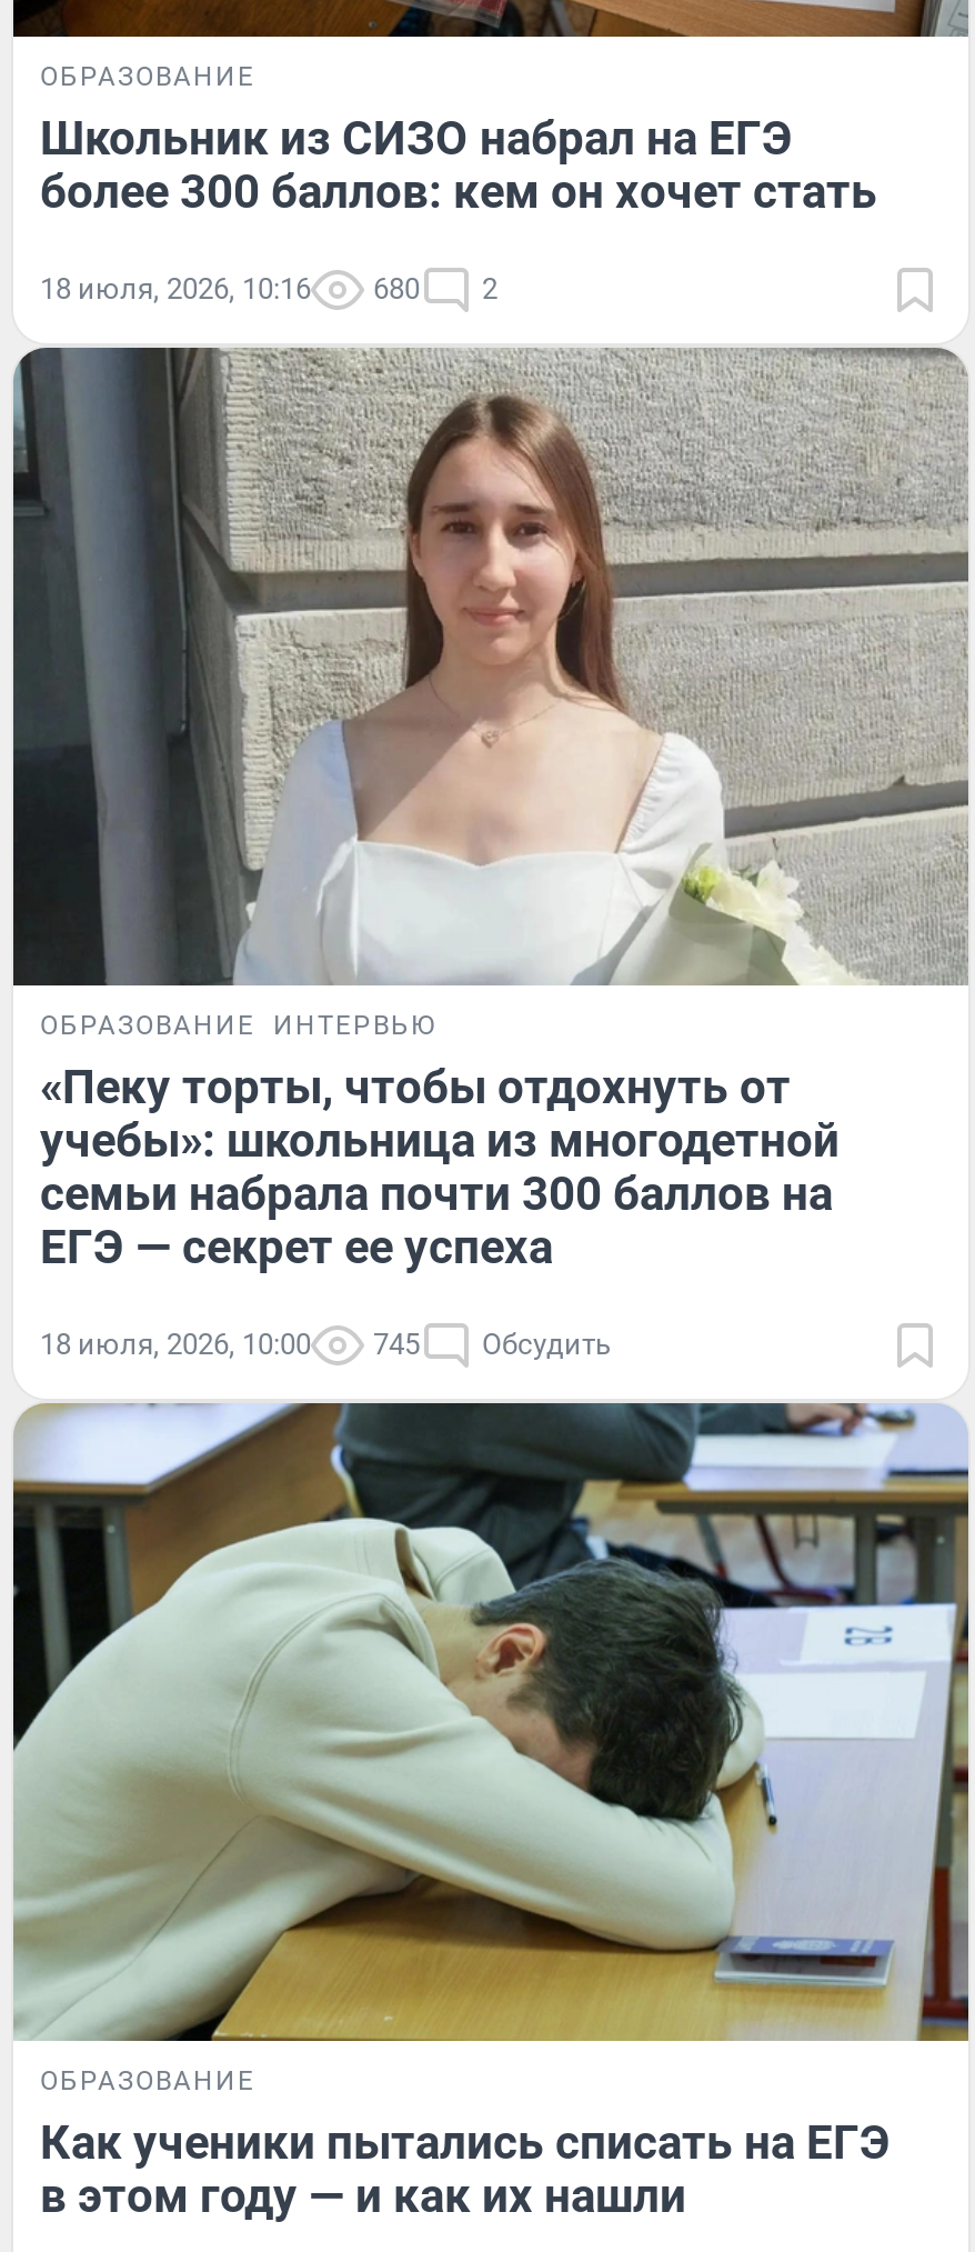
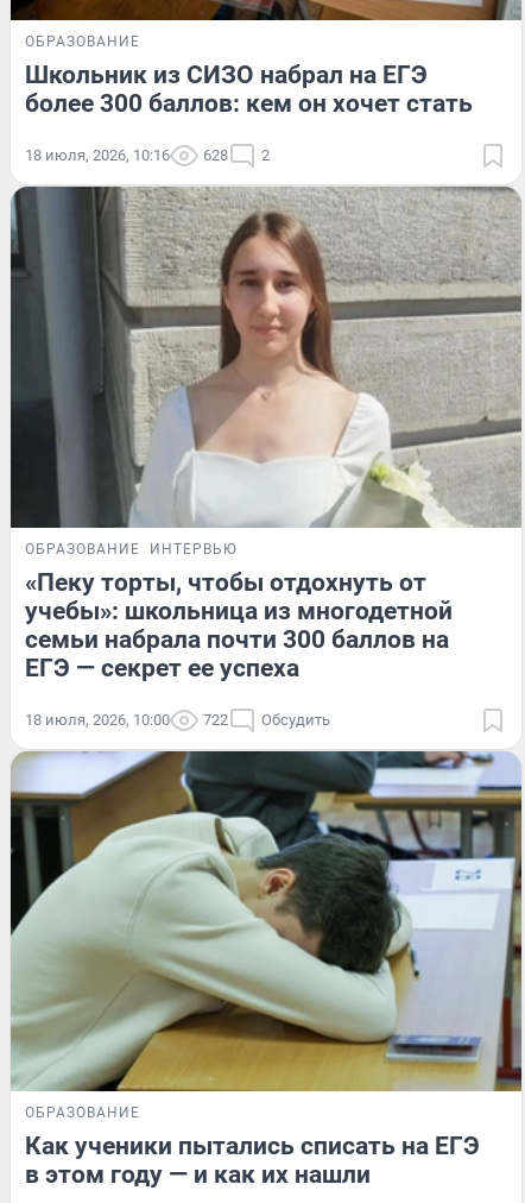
[40,273,497,306] 18 июля, 2026, 10:16 680 2 -> [25,146,270,164] 18 июля, 2026, 10:16 628 2
[40,1328,611,1361] 18 июля, 2026, 10:00 745 Обсудить -> [25,710,330,728] 18 июля, 2026, 10:00 722 Обсудить

